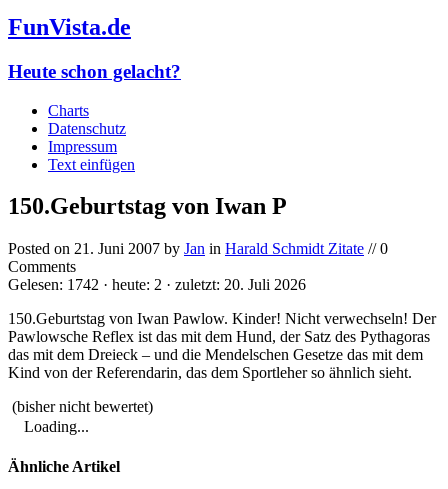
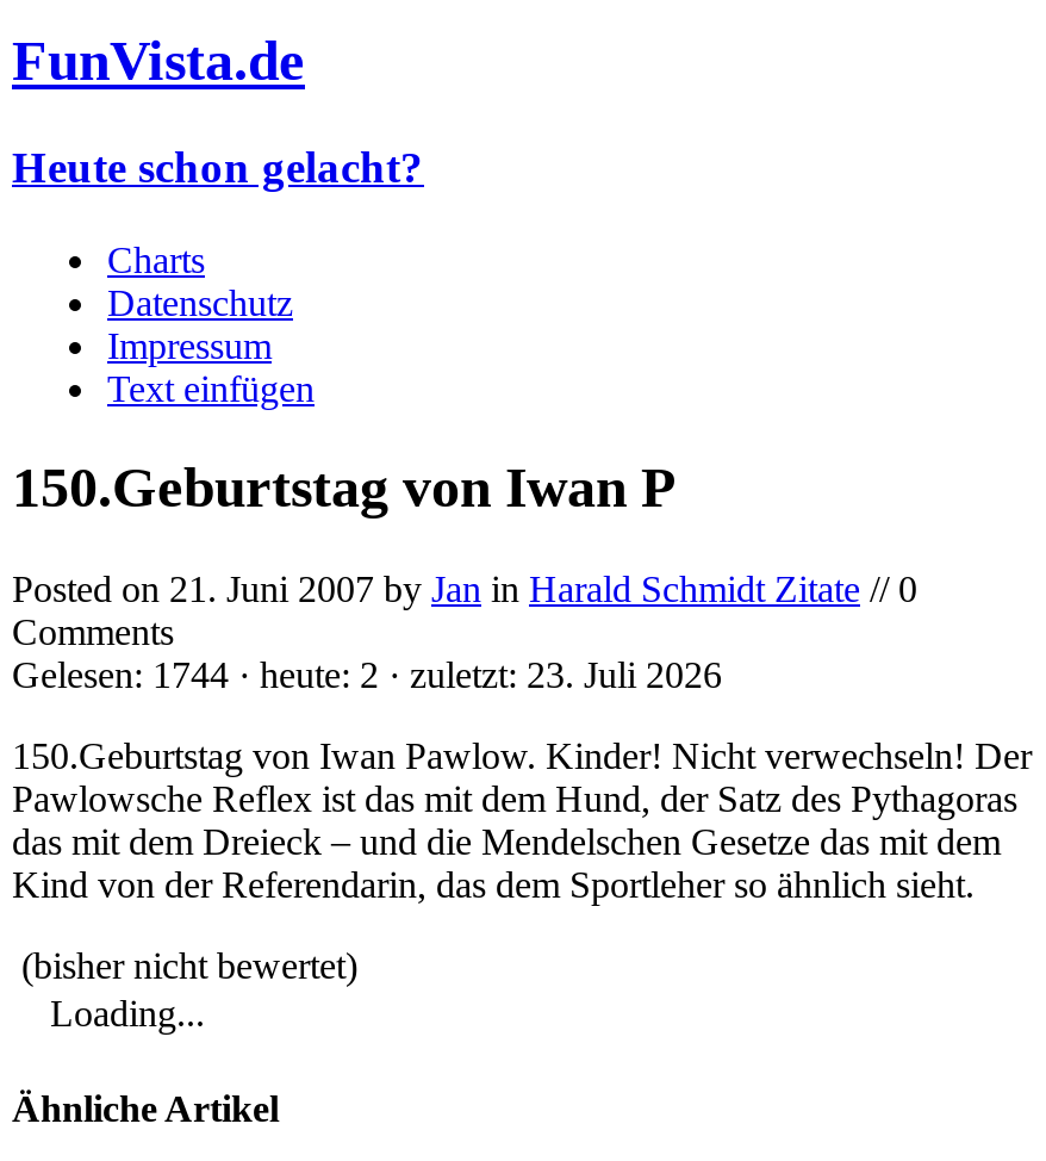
[8,276,306,293] Gelesen: 1742 · heute: 2 · zuletzt: 20. Juli 2026 -> [12,655,722,696] Gelesen: 1744 · heute: 2 · zuletzt: 23. Juli 2026

